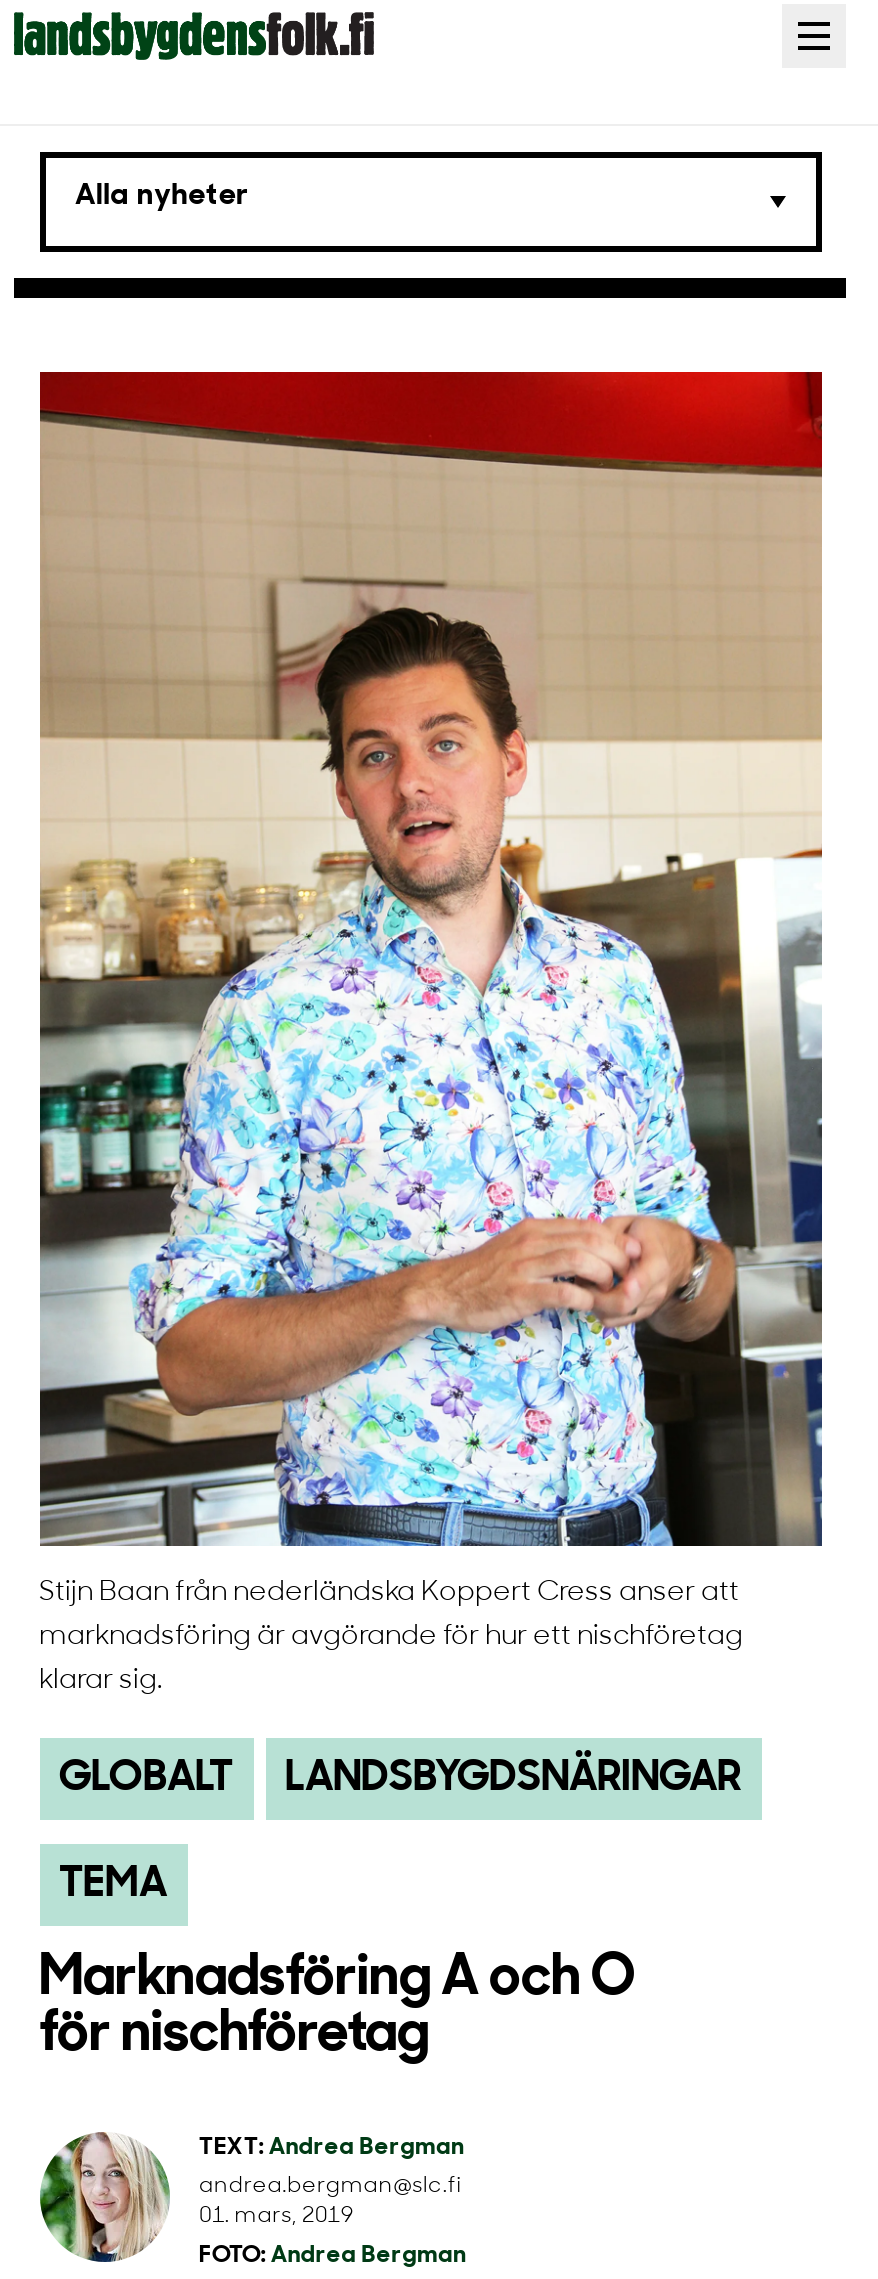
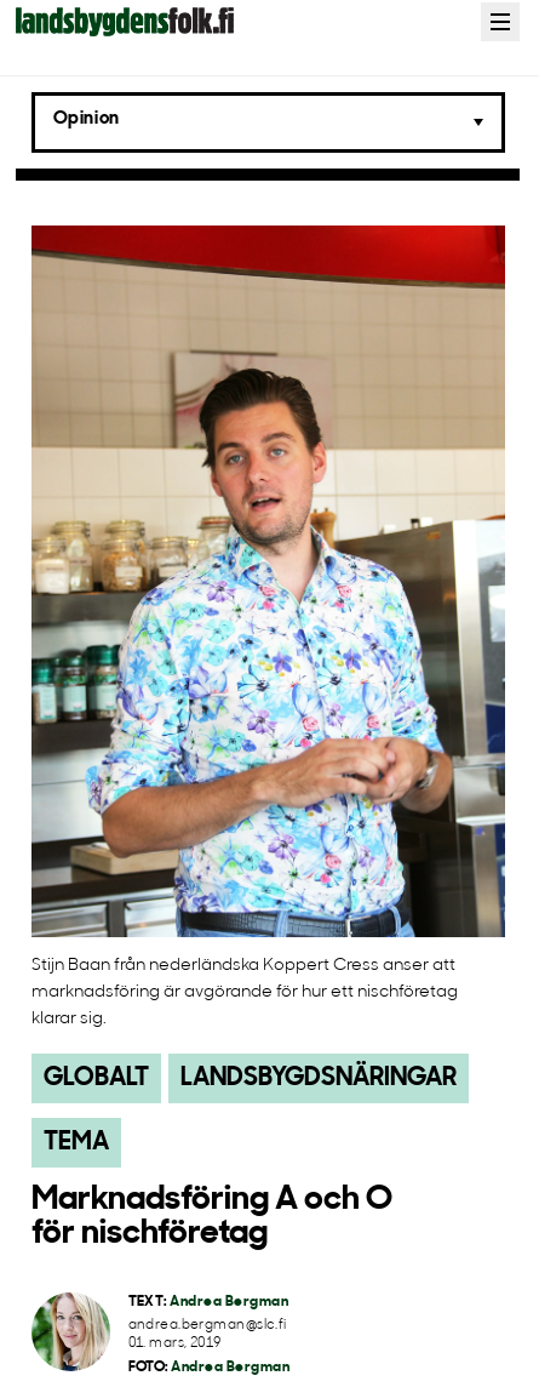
[75,181,249,211] Alla nyheter -> [53,110,120,128] Opinion

